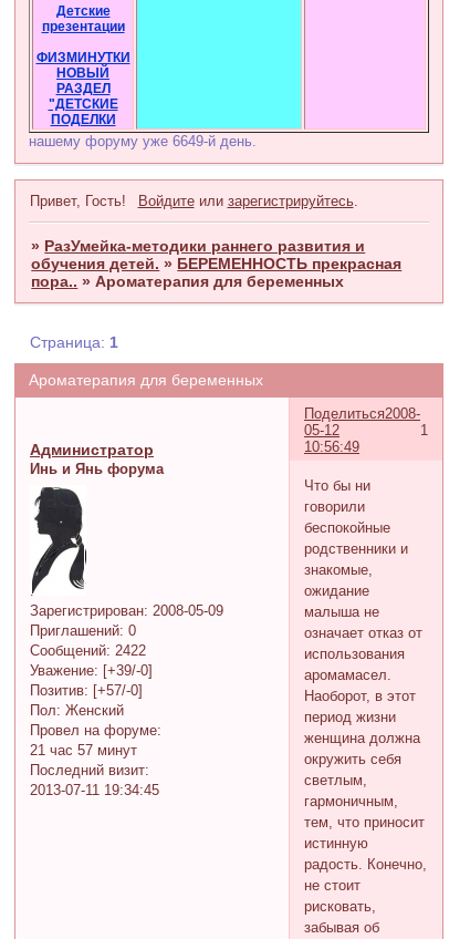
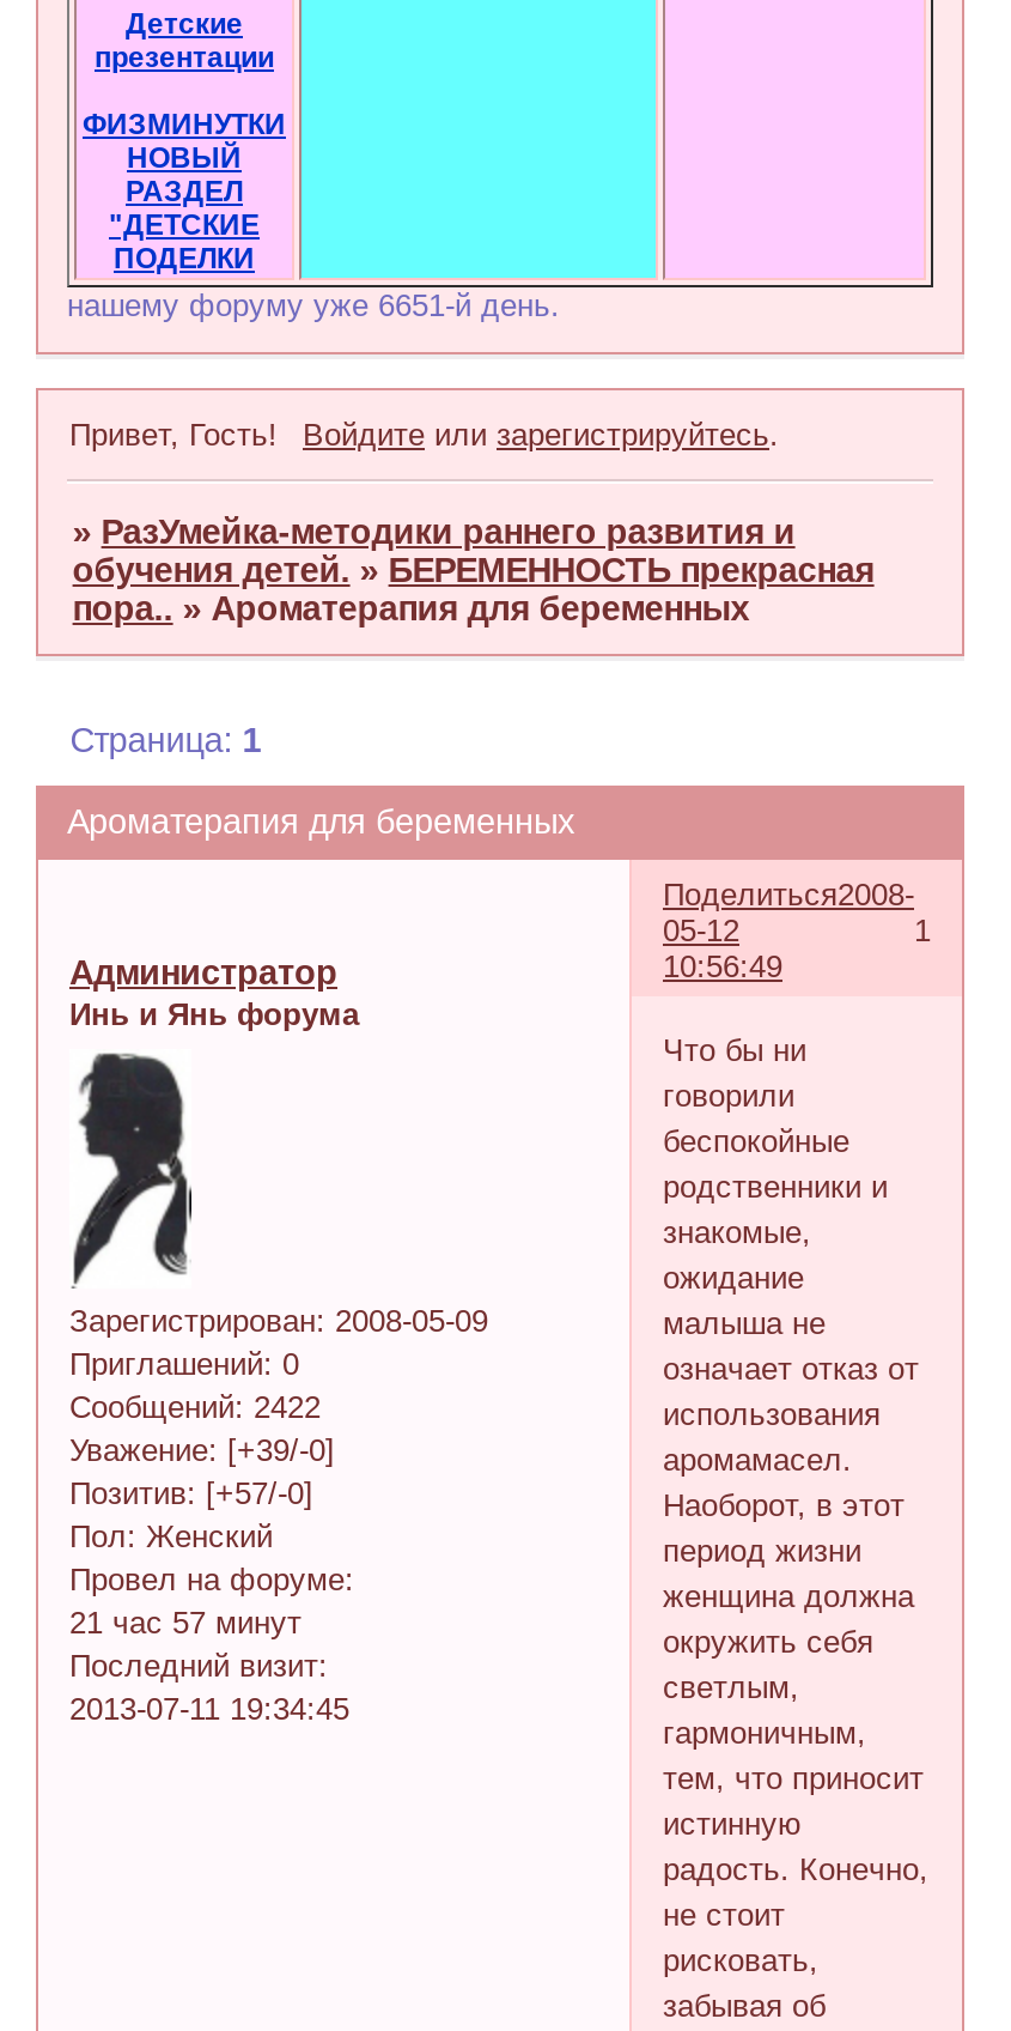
[29,133,257,150] нашему форуму уже 6649-й день. -> [67,288,560,324] нашему форуму уже 6651-й день.

